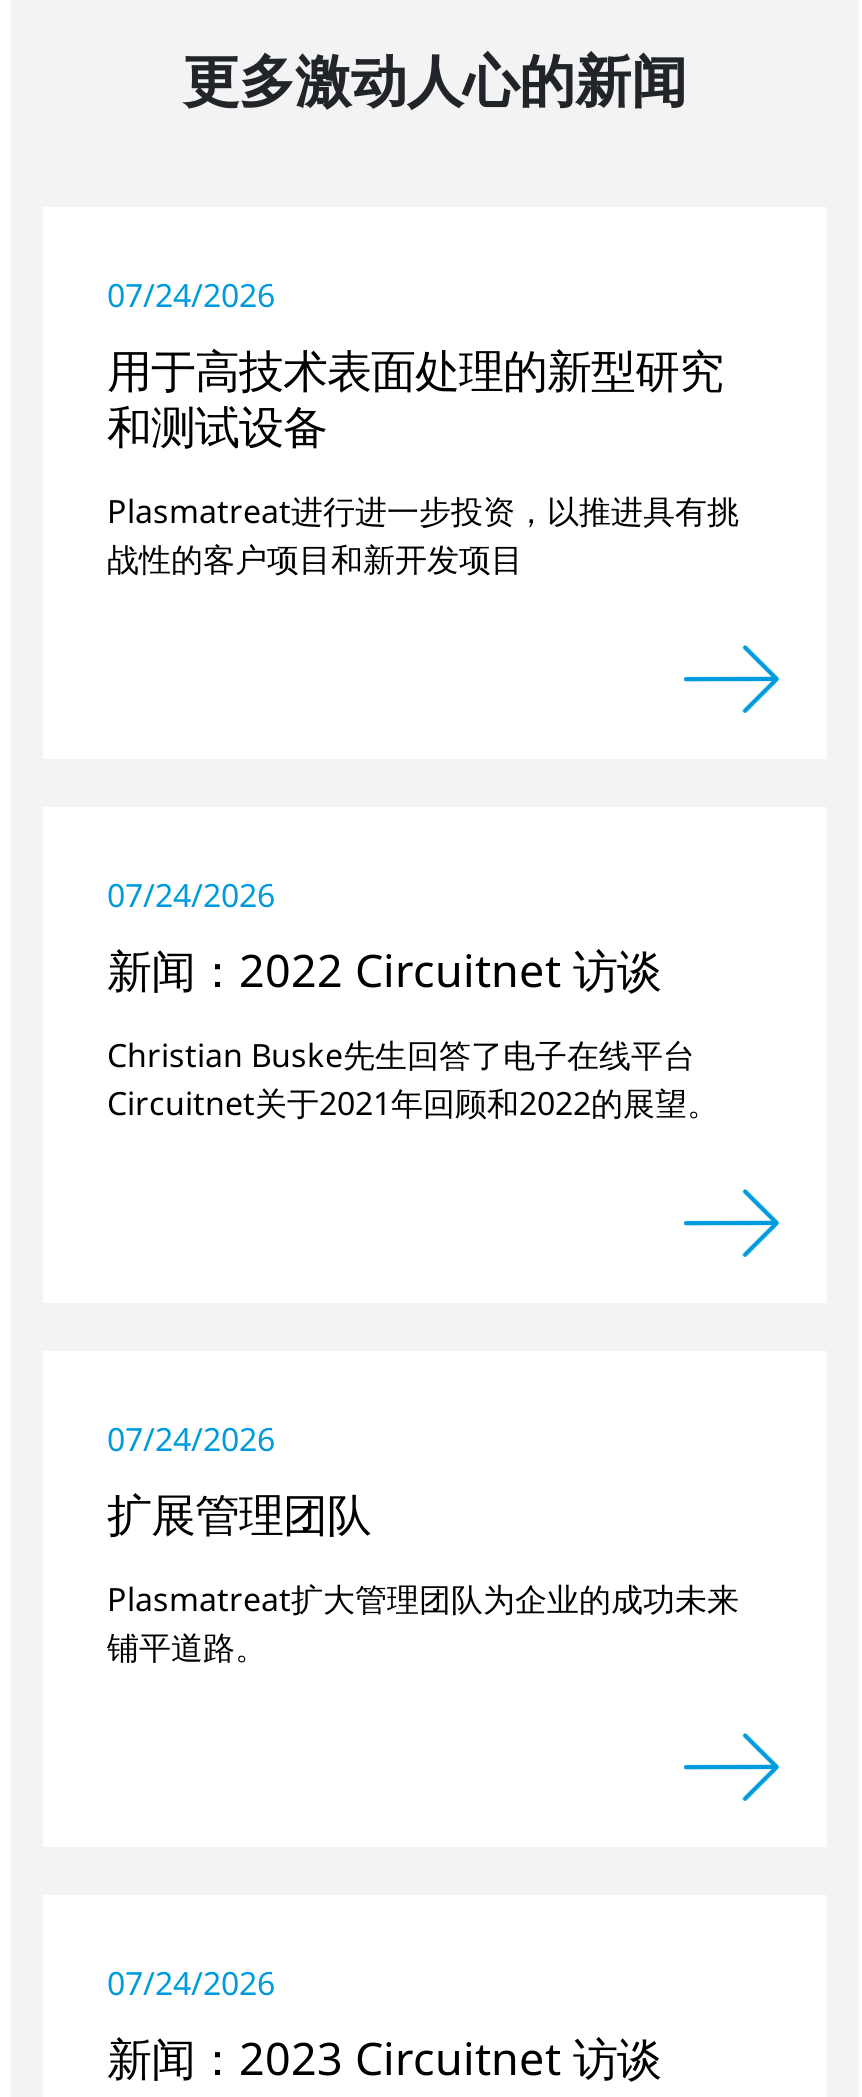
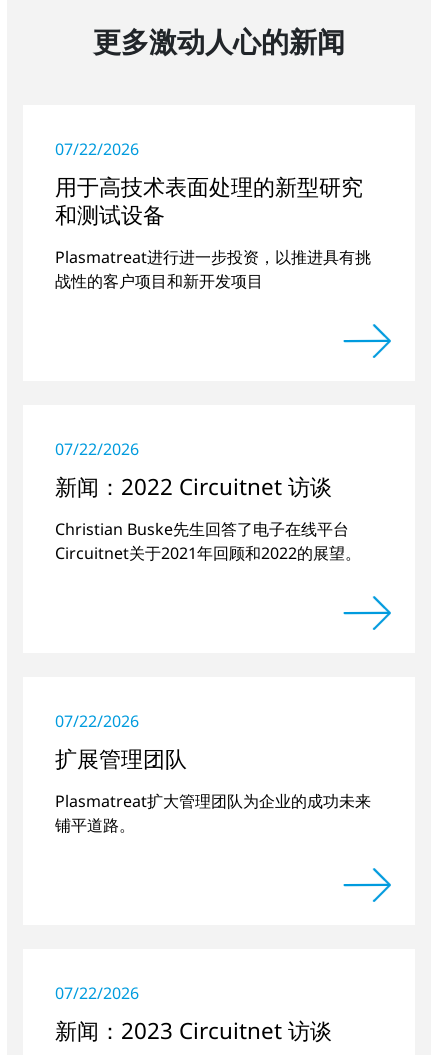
[107,272,275,316] 07/24/2026 -> [55,138,139,160] 07/22/2026
[107,872,275,916] 07/24/2026 -> [55,438,139,460] 07/22/2026
[107,1416,275,1460] 07/24/2026 -> [55,710,139,732] 07/22/2026
[107,1960,275,2004] 07/24/2026 -> [55,982,139,1004] 07/22/2026

